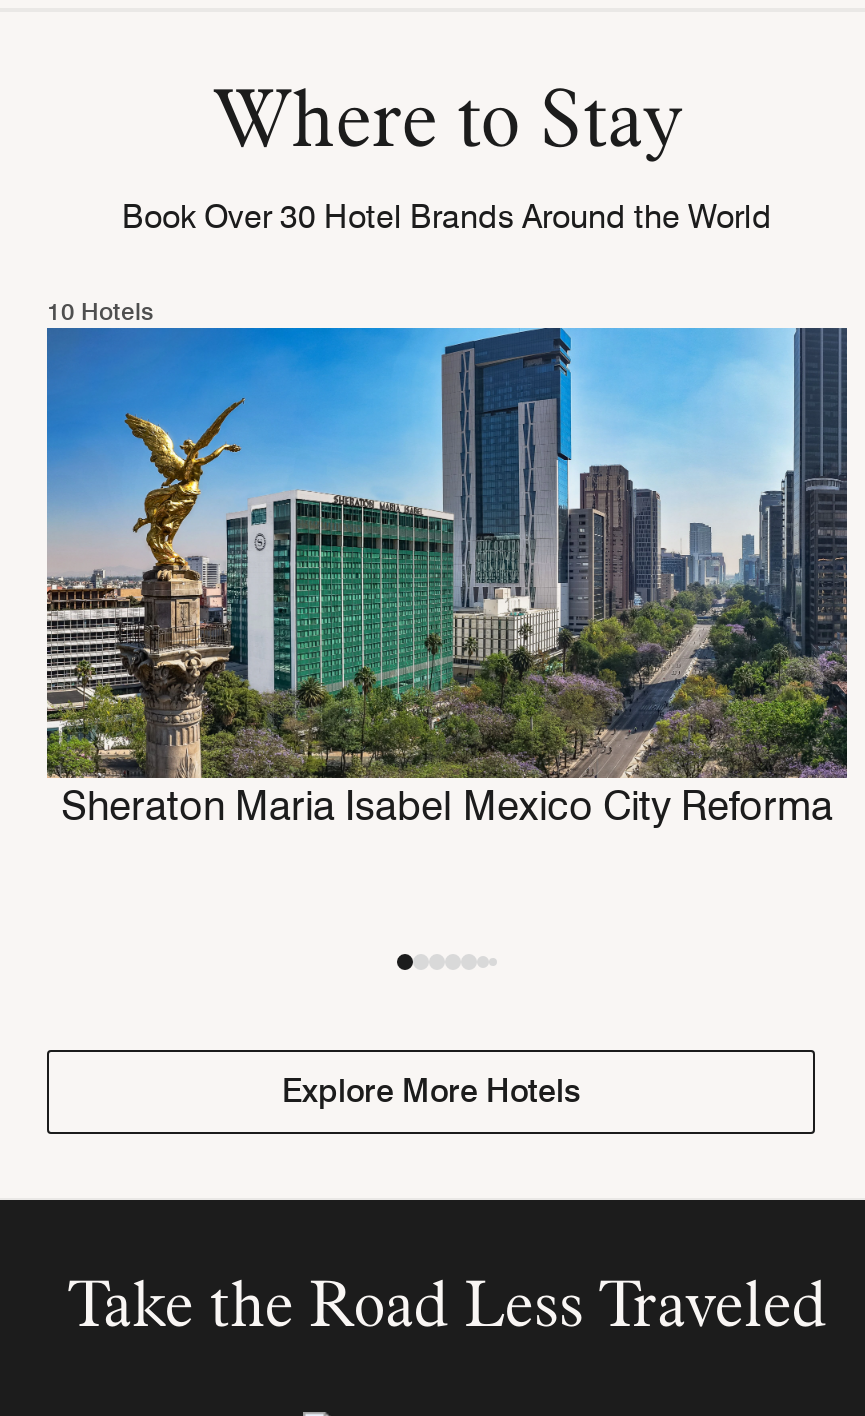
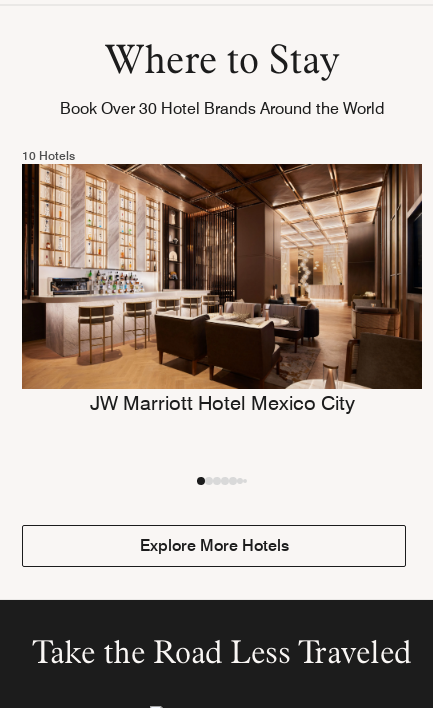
[45,326,849,829] [image] | Sheraton Maria Isabel Mexico City Reforma -> [21,163,423,415] [image] | JW Marriott Hotel Mexico City

